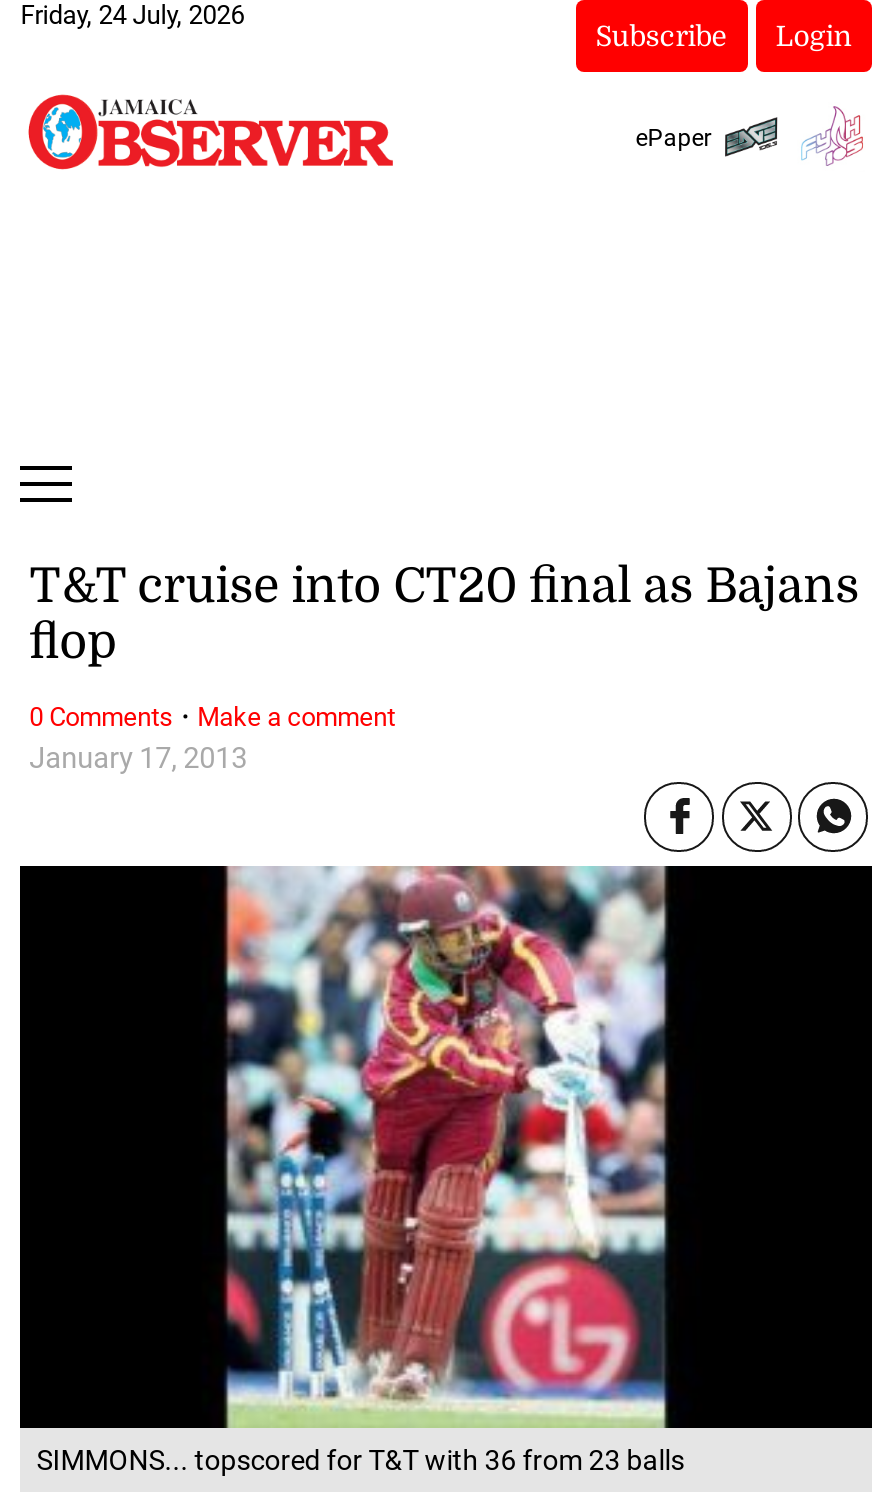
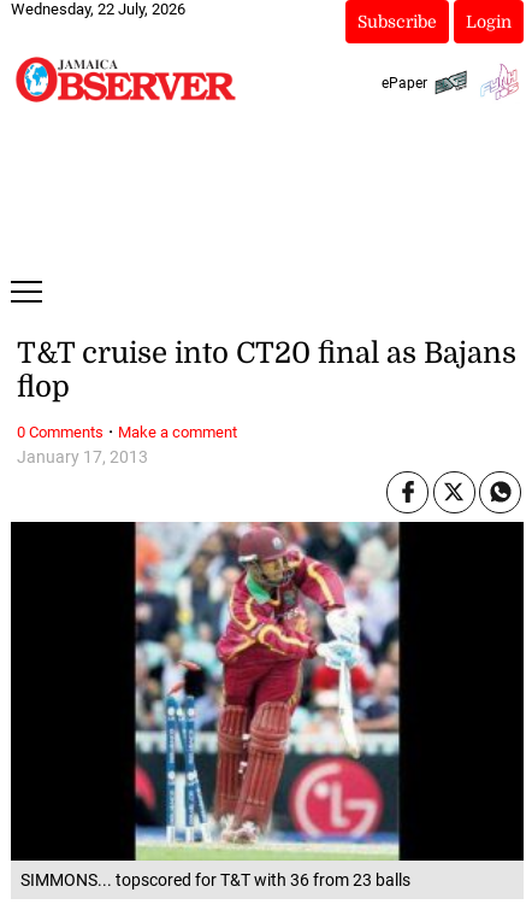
[20,0,244,30] Friday, 24 July, 2026 -> [11,0,186,18] Wednesday, 22 July, 2026

